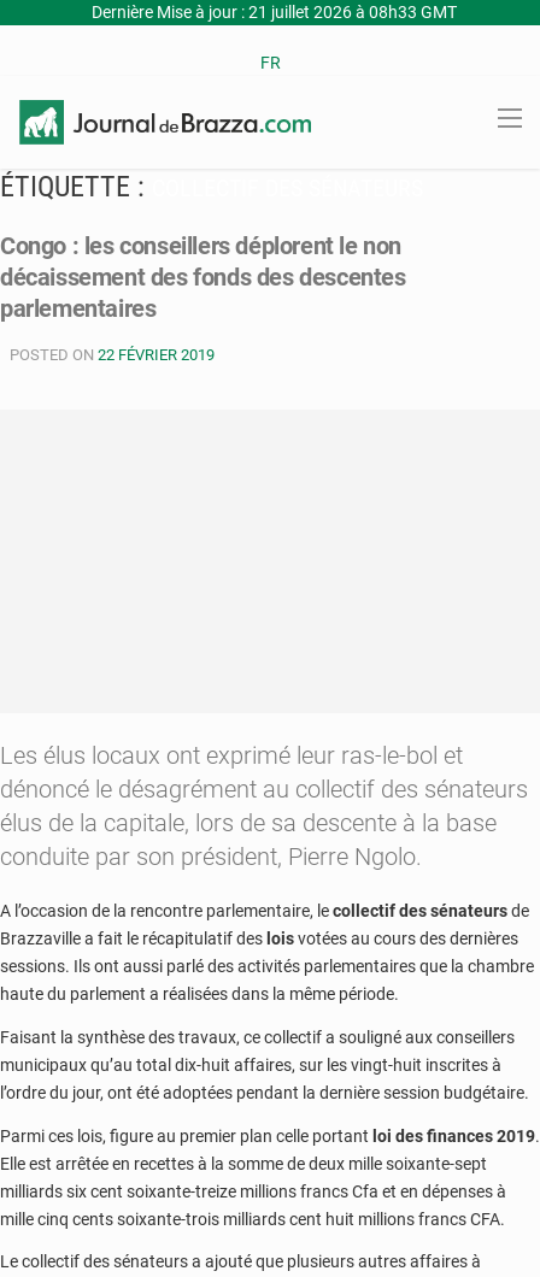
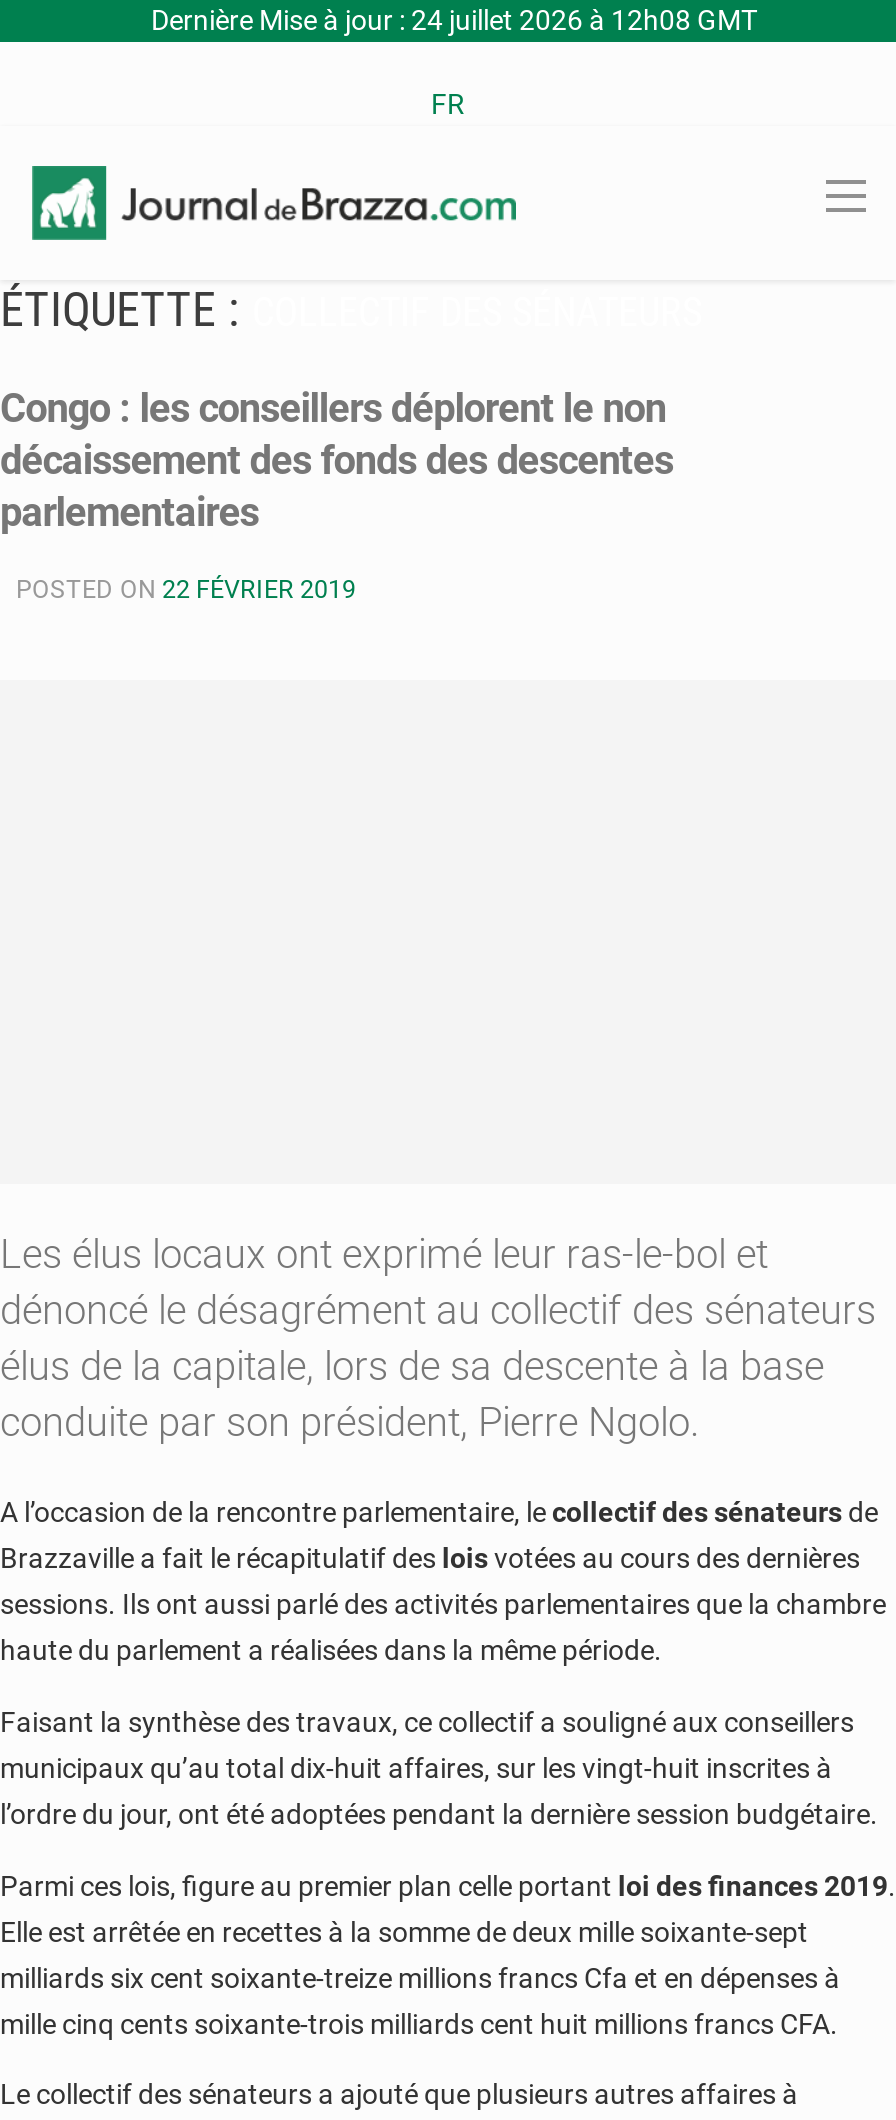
[87,2,456,22] Dernière Mise à jour : 21 juillet 2026 à 08h33 GMT -> [145,4,757,36] Dernière Mise à jour : 24 juillet 2026 à 12h08 GMT

